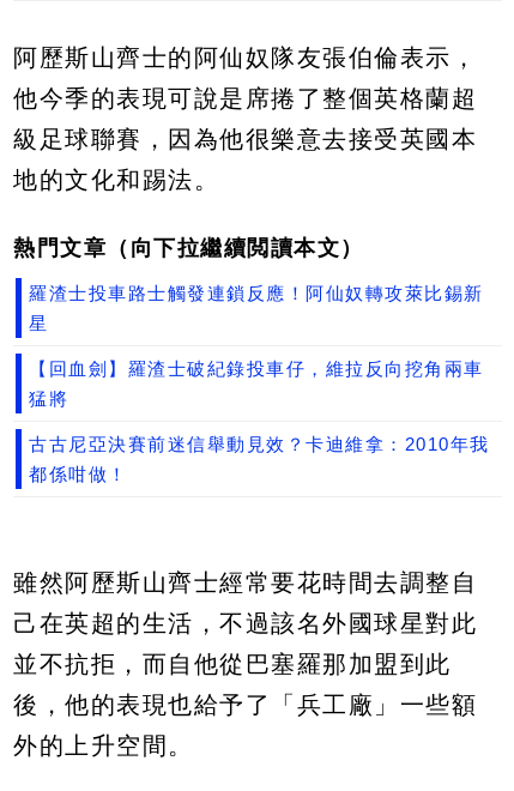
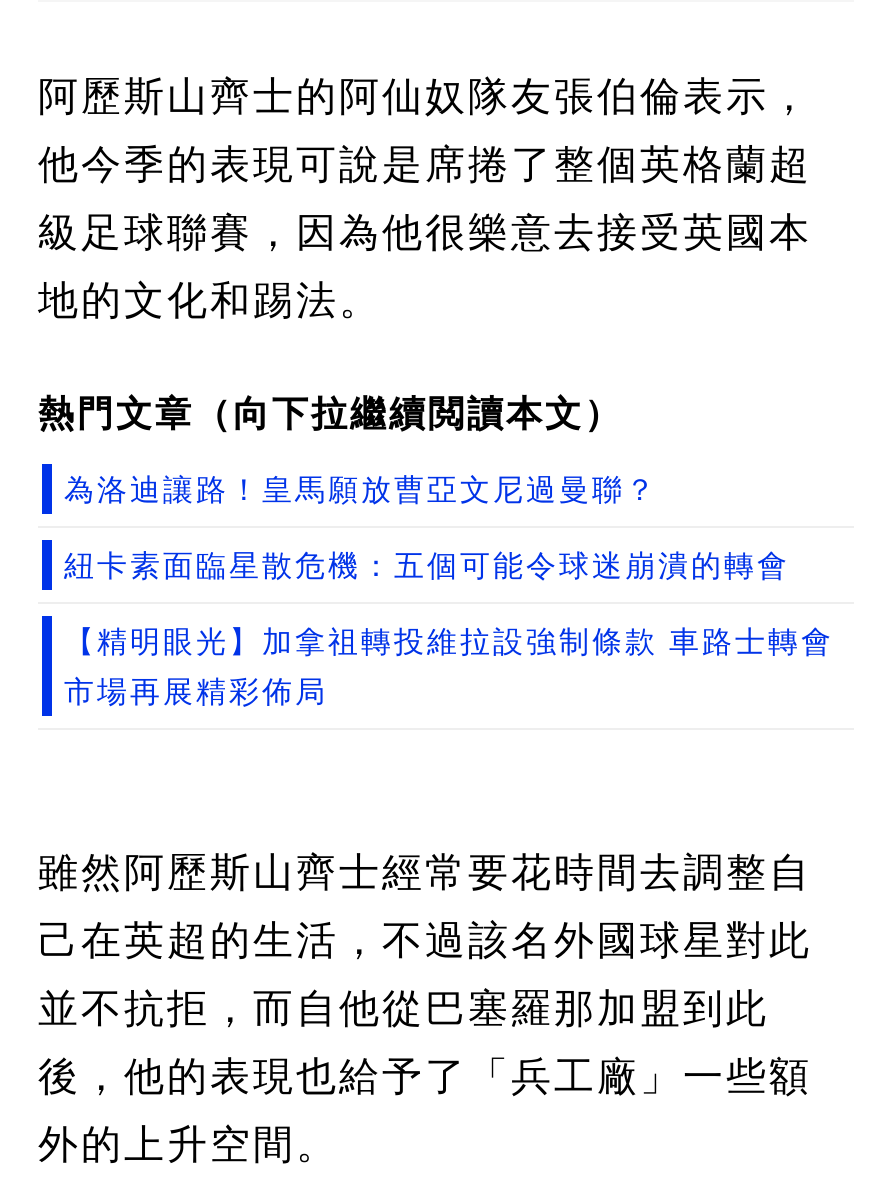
[29,283,489,484] 羅渣士投車路士觸發連鎖反應！阿仙奴轉攻萊比錫新 | 星 | 【回血劍】羅渣士破紀錄投車仔，維拉反向挖角兩車 | 猛將 | 古古尼亞決賽前迷信舉動見效？卡迪維拿：2010年我 | 都係咁做！ -> [64,472,834,708] 為洛迪讓路！皇馬願放曹亞文尼過曼聯？ | 紐卡素面臨星散危機：五個可能令球迷崩潰的轉會 | 【精明眼光】加拿祖轉投維拉設強制條款 車路士轉會 | 市場再展精彩佈局

